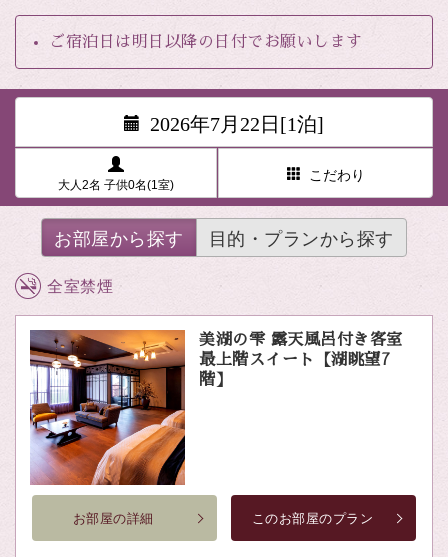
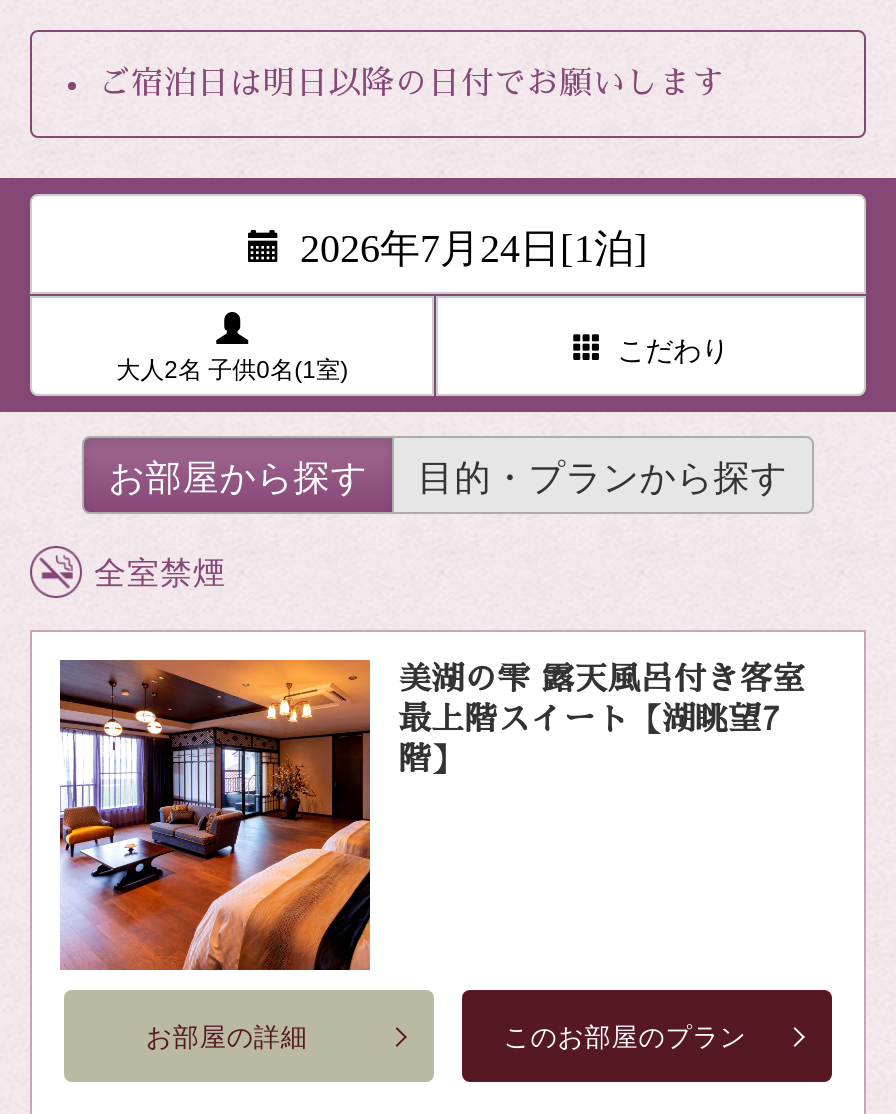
[150,109,324,133] 2026年7月22日[1泊] -> [300,218,648,266] 2026年7月24日[1泊]

